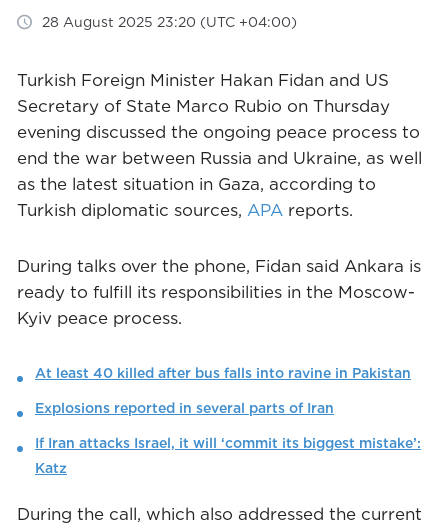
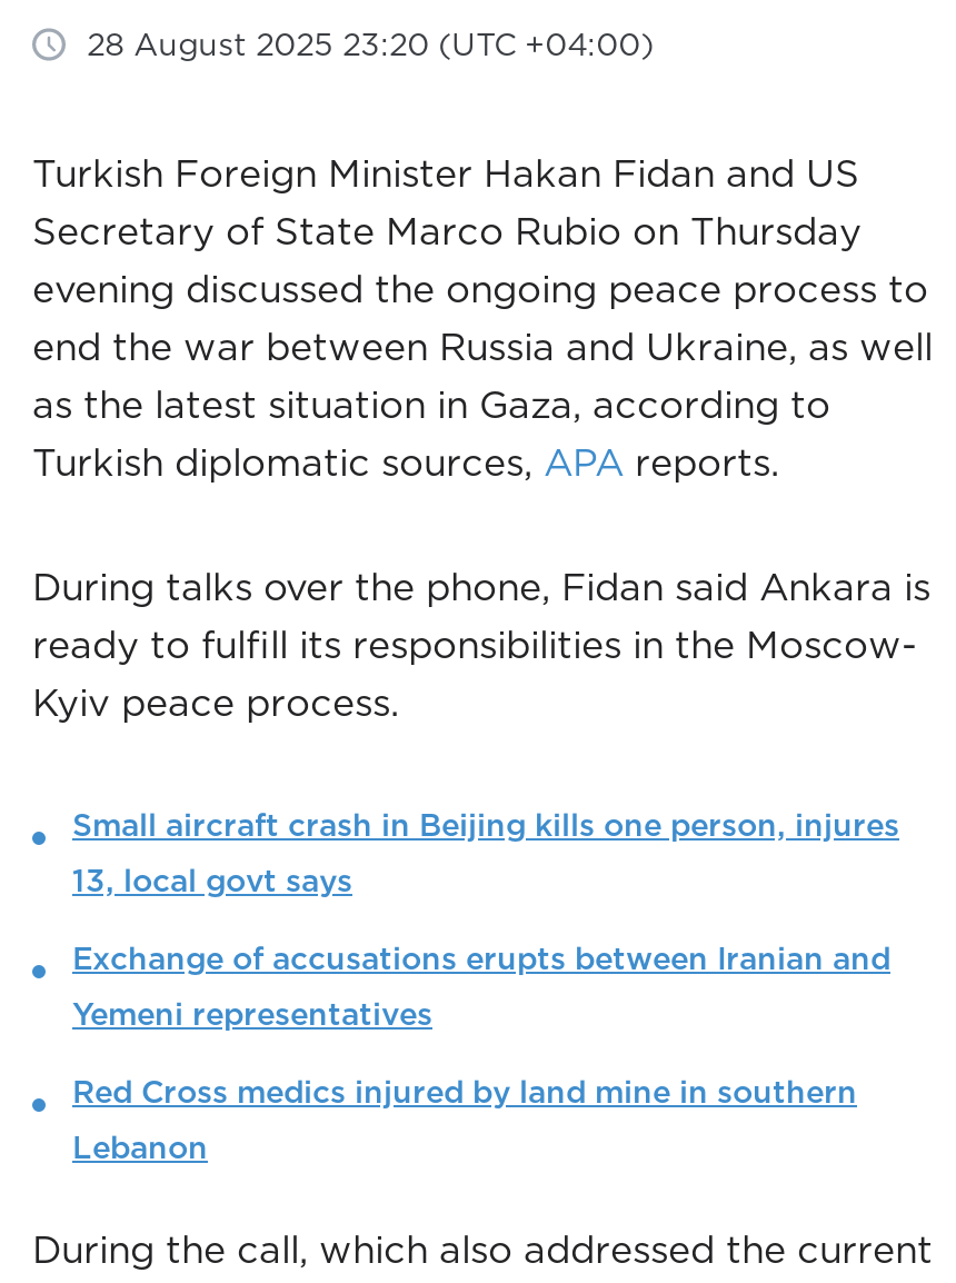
[35,365,421,476] At least 40 killed after bus falls into ravine in Pakistan | Explosions reported in several parts of Iran | If Iran attacks Israel, it will ‘commit its biggest mistake’: | Katz -> [72,808,899,1166] Small aircraft crash in Beijing kills one person, injures | 13, local govt says | Exchange of accusations erupts between Iranian and | Yemeni representatives | Red Cross medics injured by land mine in southern | Lebanon

